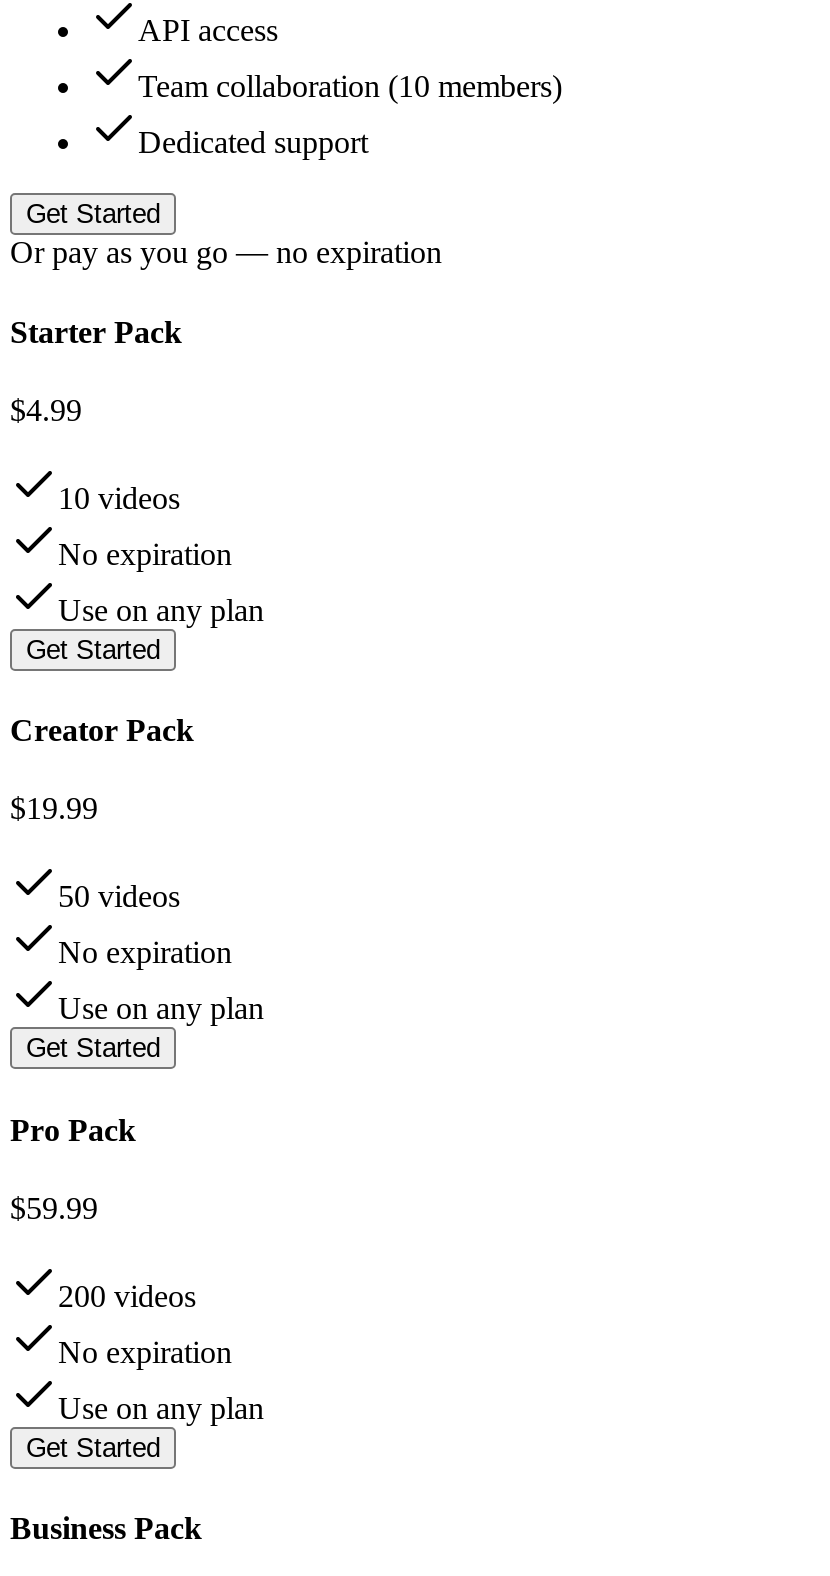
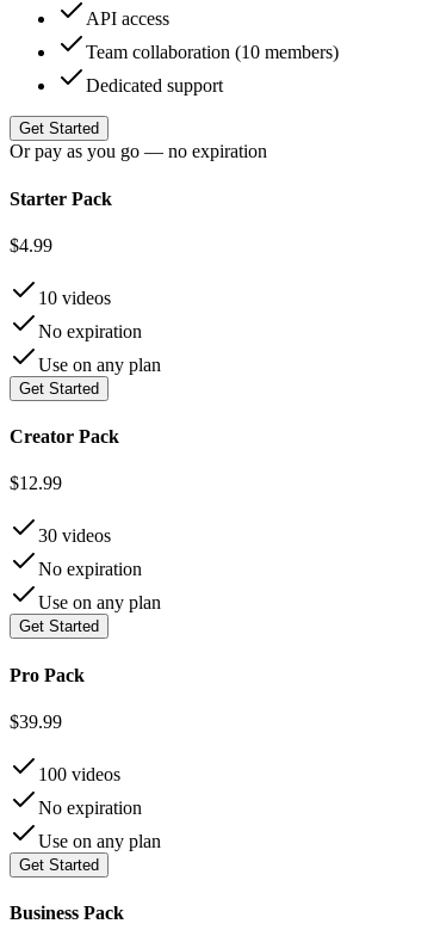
[10,792,98,826] $19.99 -> [10,473,62,494] $12.99
[58,880,180,914] 50 videos -> [38,526,111,546] 30 videos
[10,1191,98,1225] $59.99 -> [10,712,62,732] $39.99
[58,1279,196,1313] 200 videos -> [38,764,120,784] 100 videos

